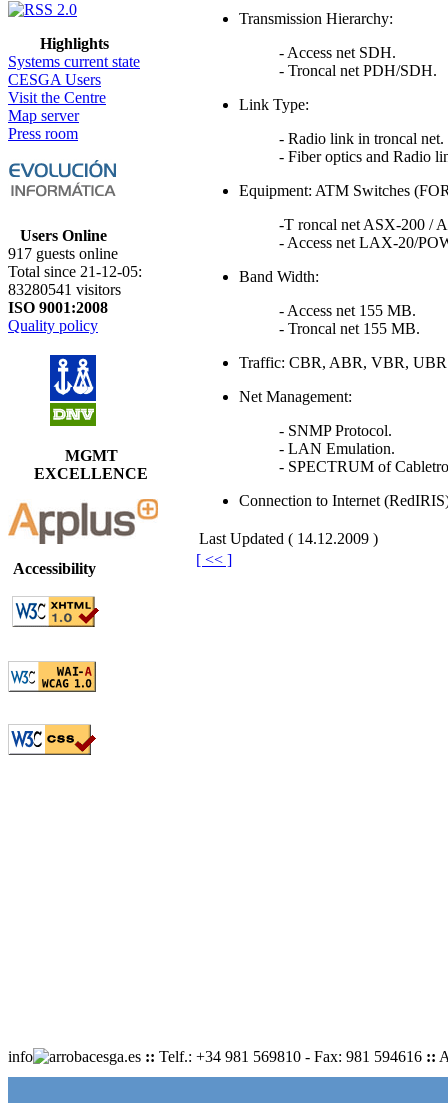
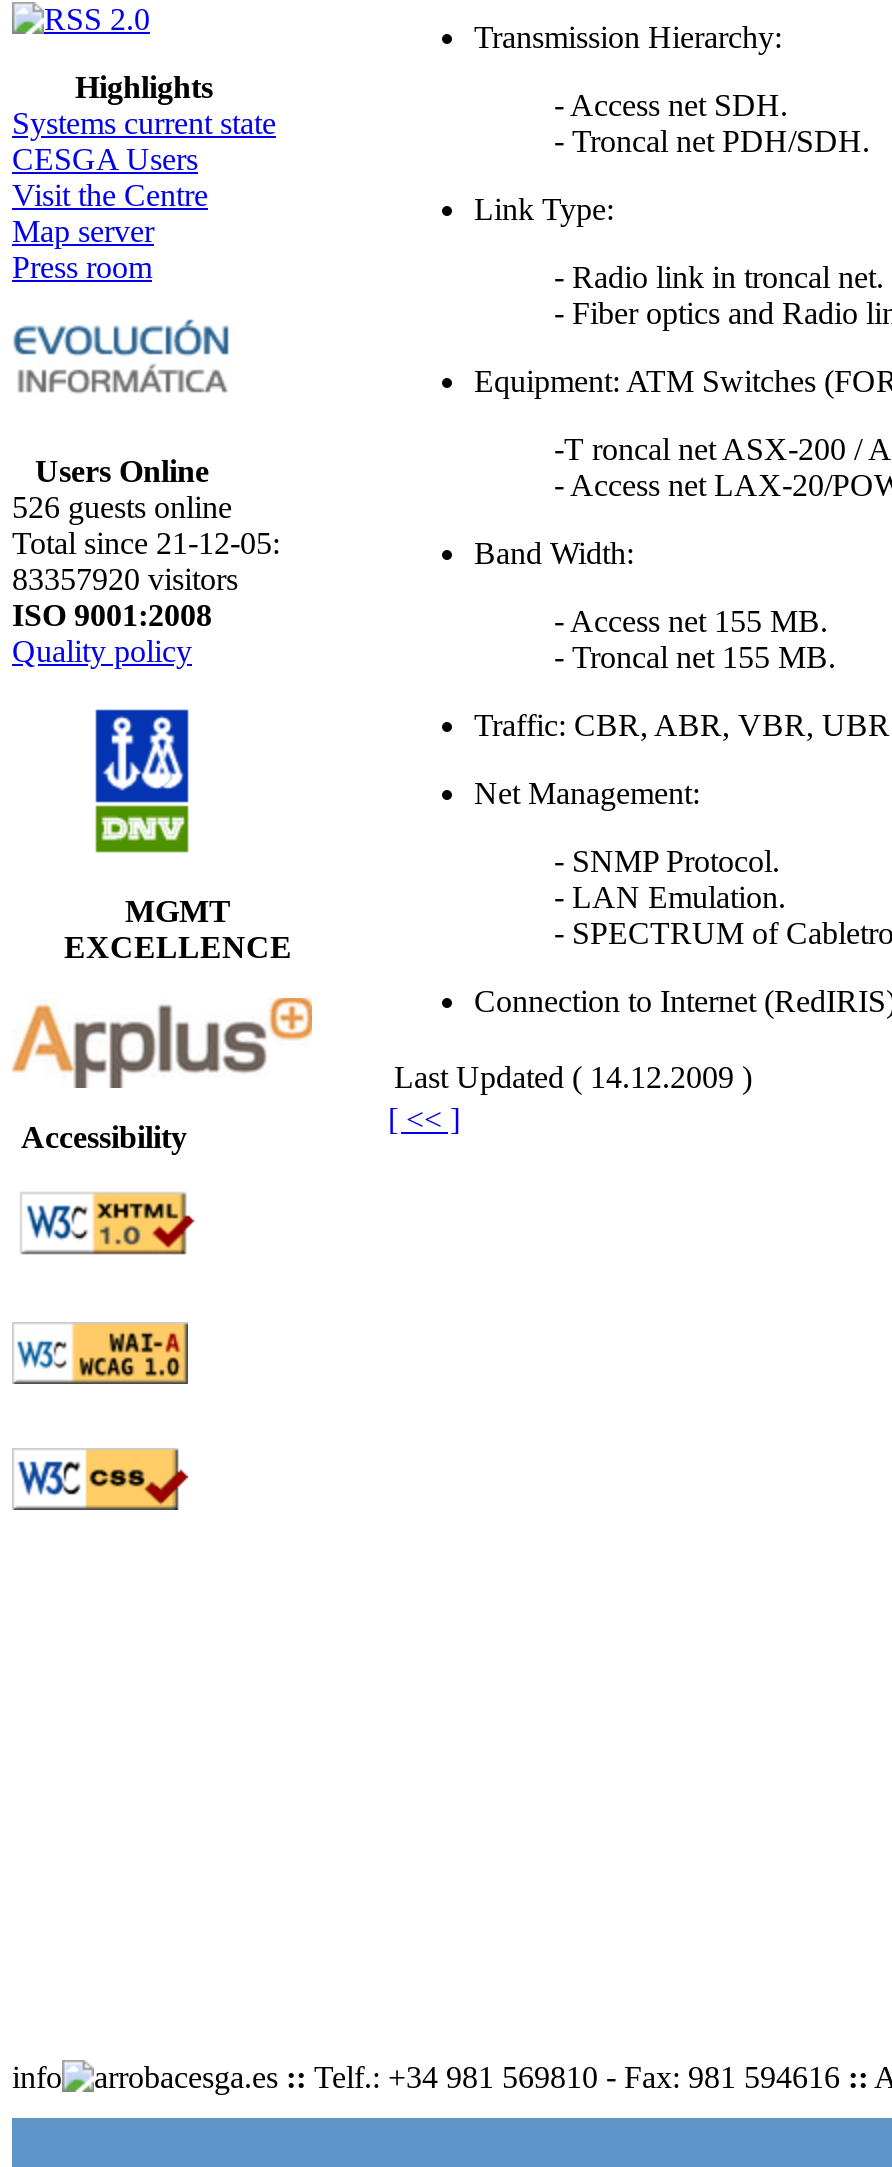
[8,245,118,262] 917 guests online -> [12,490,232,524] 526 guests online
[8,281,121,298] 83280541 visitors -> [12,562,238,596] 83357920 visitors

